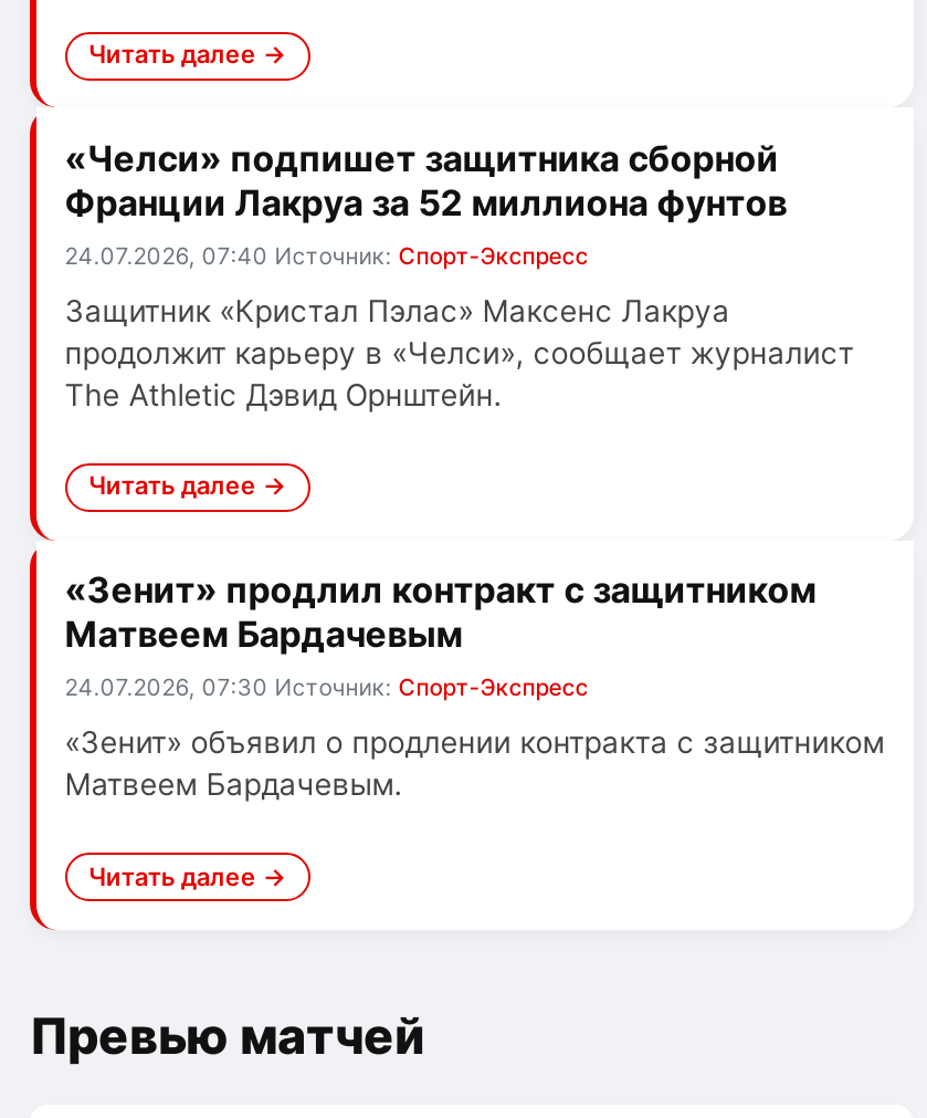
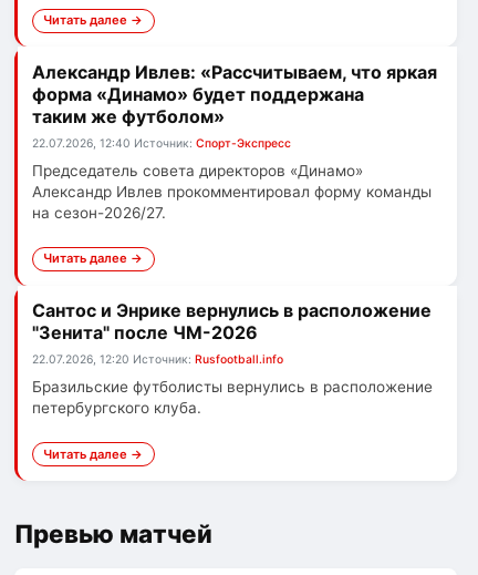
[65,136,787,271] «Челси» подпишет защитника сборной | Франции Лакруа за 52 миллиона фунтов | 24.07.2026, 07:40 Источник: Спорт-Экспресс -> [32,61,437,151] Александр Ивлев: «Рассчитываем, что яркая | форма «Динамо» будет поддержана | таким же футболом» | 22.07.2026, 12:40 Источник: Спорт-Экспресс
[65,293,854,413] Защитник «Кристал Пэлас» Максенс Лакруа | продолжит карьеру в «Челси», сообщает журналист | The Athletic Дэвид Орнштейн. -> [32,162,431,222] Председатель совета директоров «Динамо» | Александр Ивлев прокомментировал форму команды | на сезон-2026/27.
[65,568,816,703] «Зенит» продлил контракт с защитником | Матвеем Бардачевым | 24.07.2026, 07:30 Источник: Спорт-Экспресс -> [32,299,431,367] Сантос и Энрике вернулись в расположение | "Зенита" после ЧМ-2026 | 22.07.2026, 12:20 Источник: Rusfootball.info
[65,725,885,802] «Зенит» объявил о продлении контракта с защитником | Матвеем Бардачевым. -> [32,378,432,417] Бразильские футболисты вернулись в расположение | петербургского клуба.

